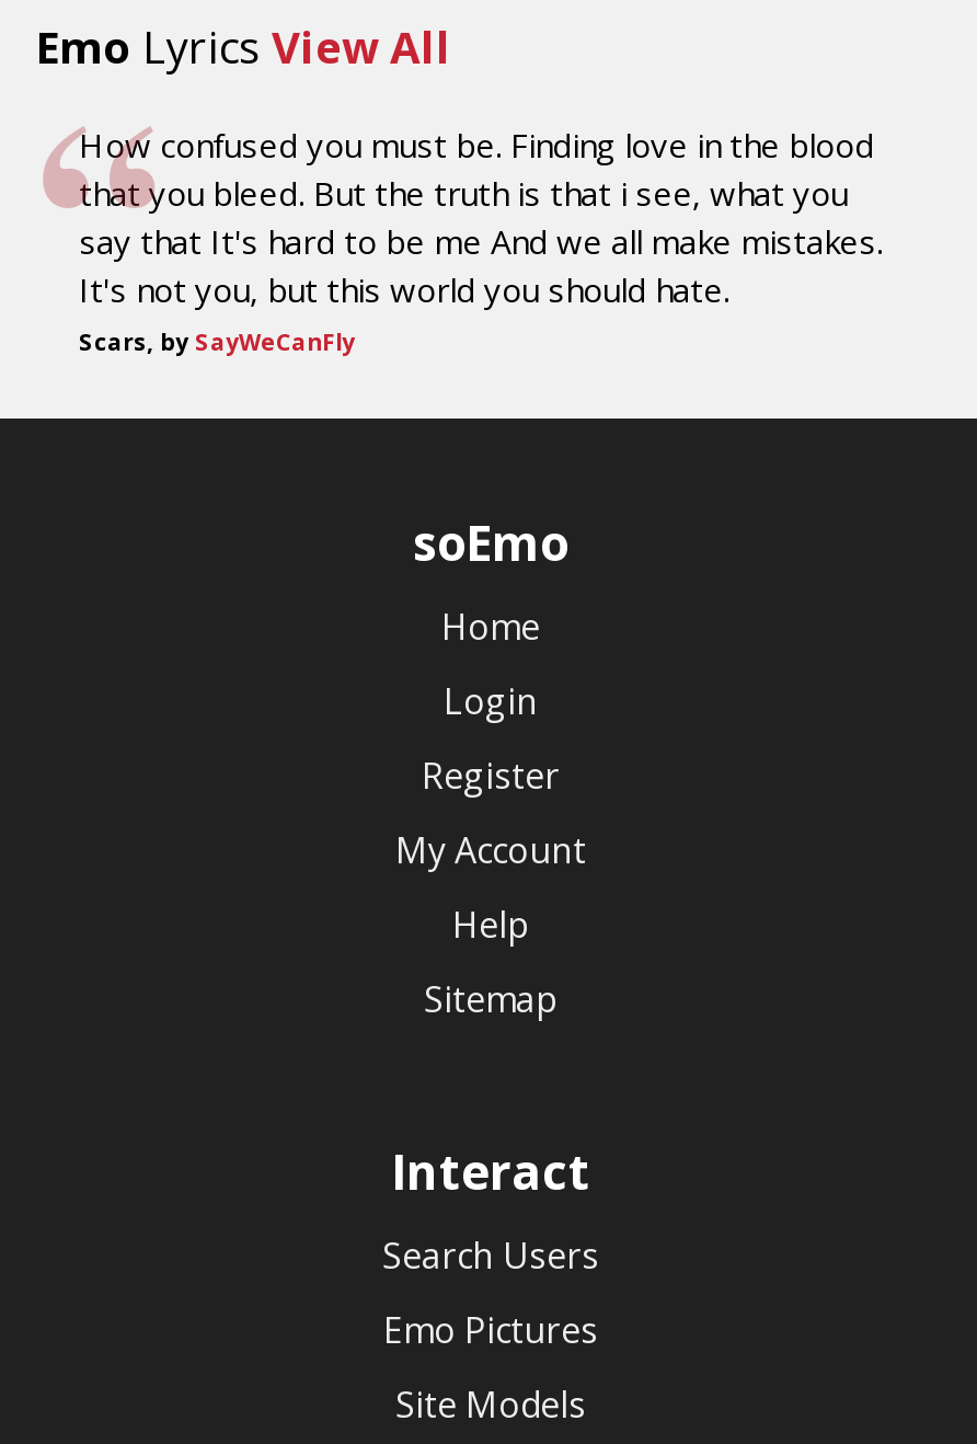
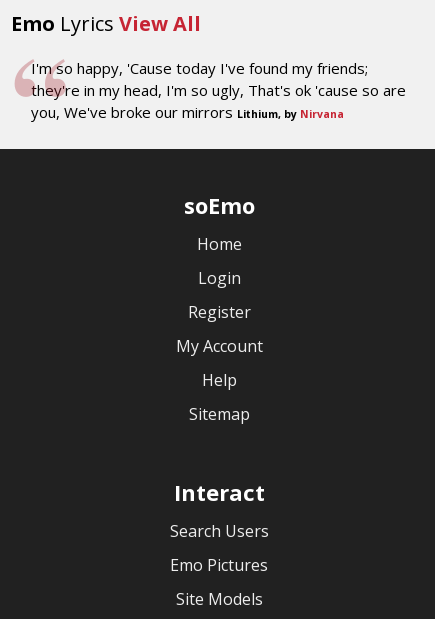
[79,122,883,356] How confused you must be. Finding love in the blood | that you bleed. But the truth is that i see, what you | say that It's hard to be me And we all make mistakes. | It's not you, but this world you should hate. | Scars, by SayWeCanFly -> [31,58,406,122] I'm so happy, 'Cause today I've found my friends; | they're in my head, I'm so ugly, That's ok 'cause so are | you, We've broke our mirrors Lithium, by Nirvana

